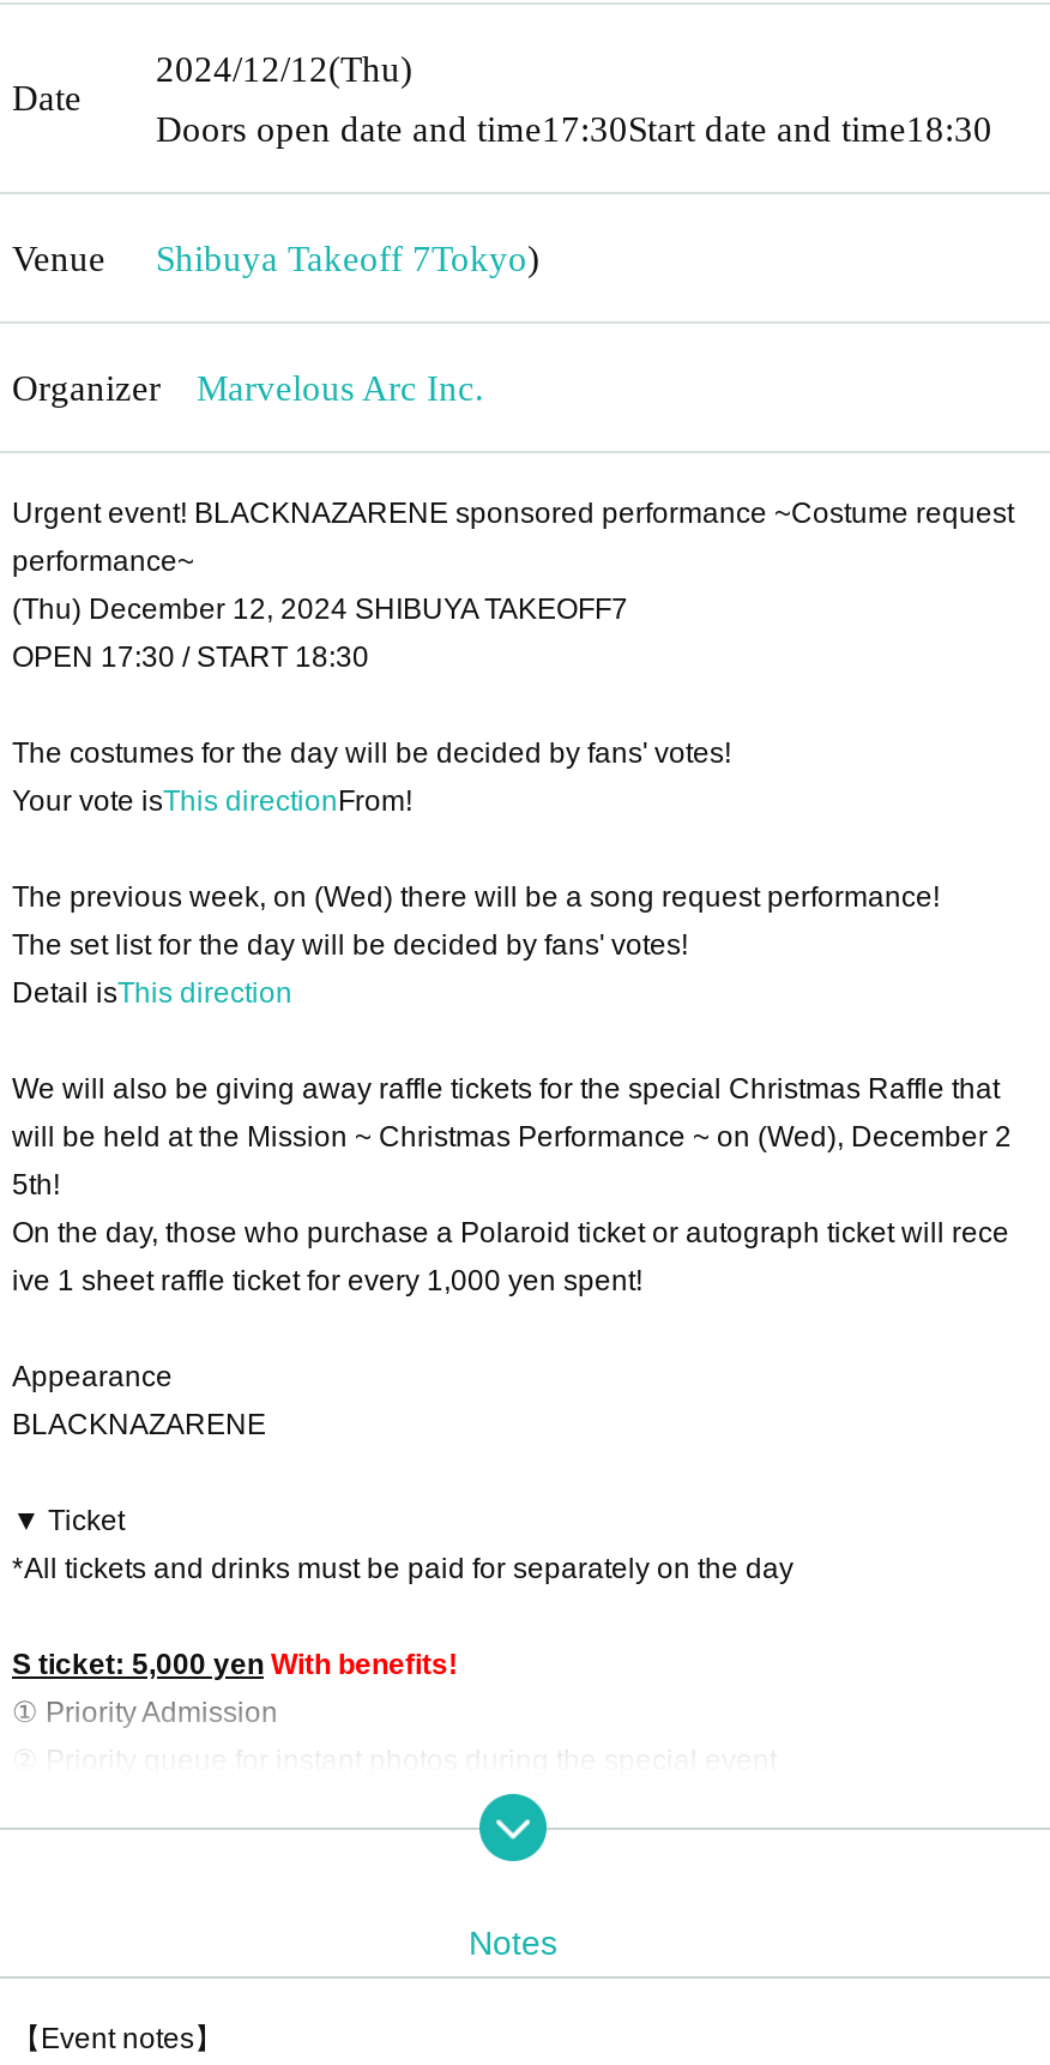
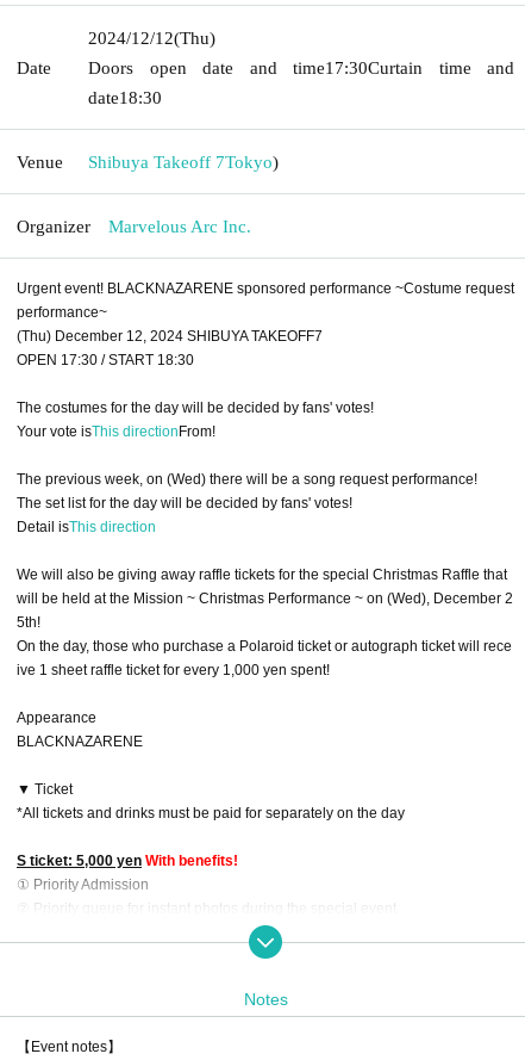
[156,109,992,147] Doors open date and time17:30Start date and time18:30 -> [88,58,514,107] Doors open date and time 17:30Curtain time and | date 18:30

